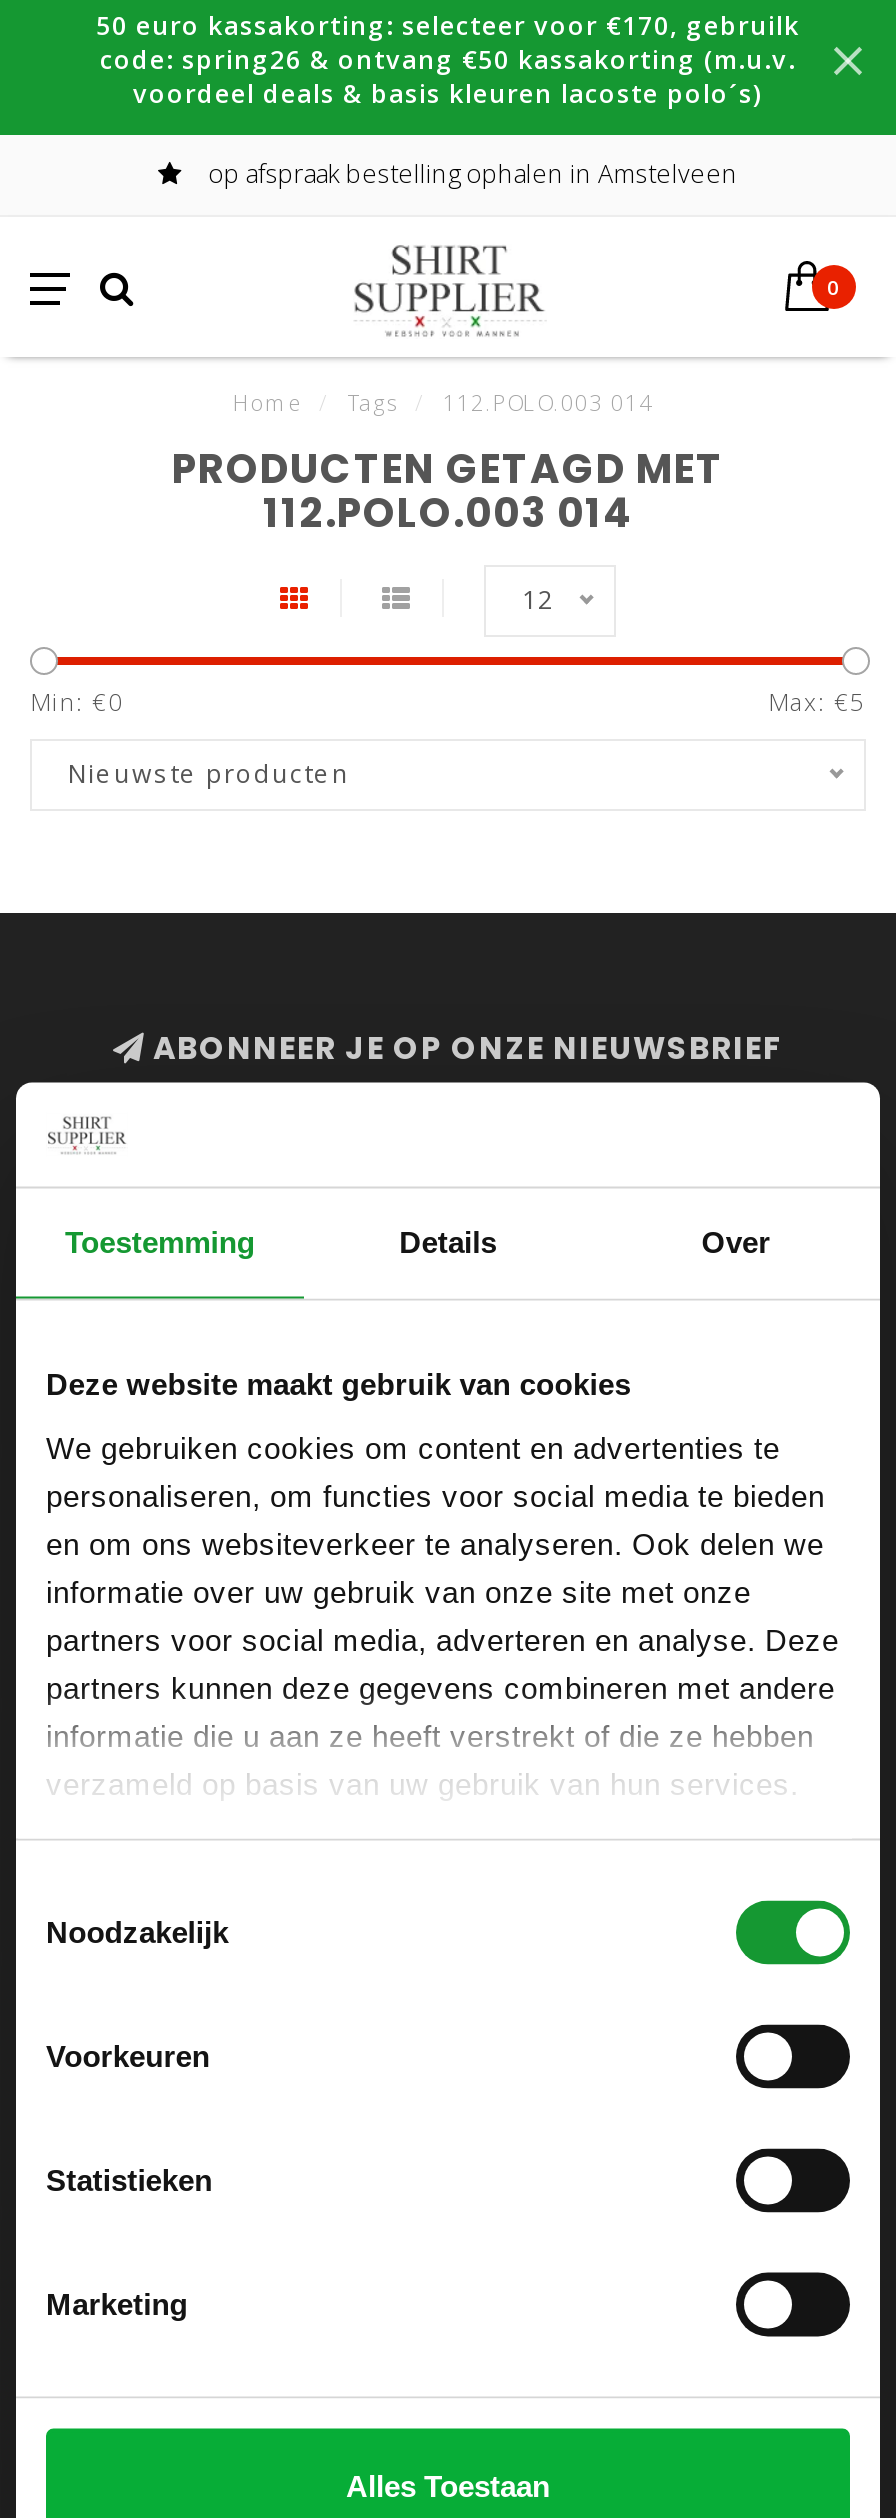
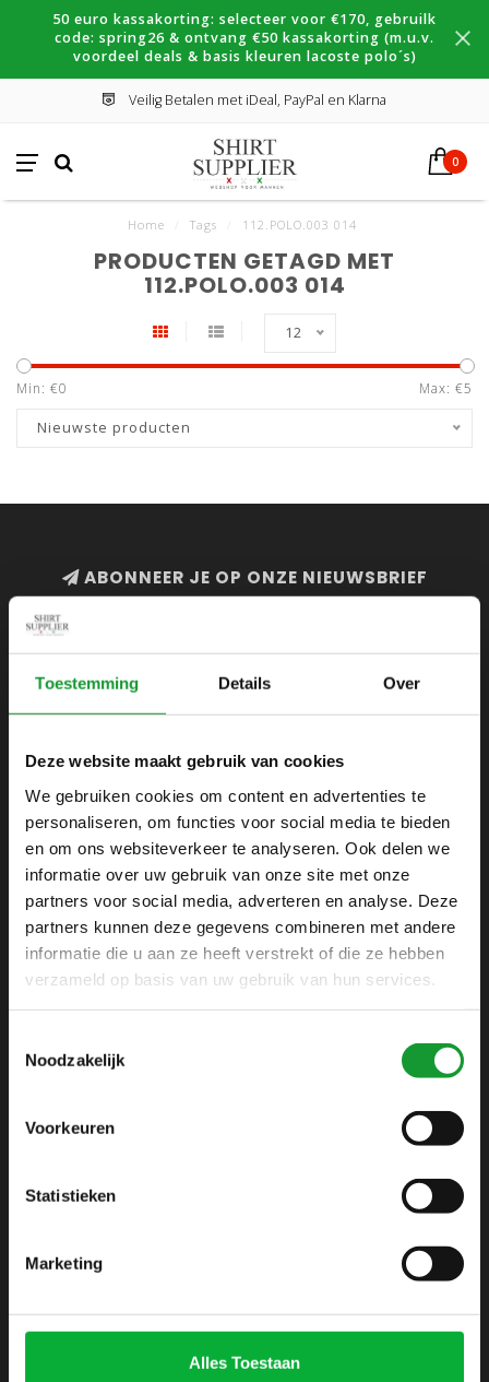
[202,157,738,191] op afspraak bestelling ophalen in Amstelveen -> [126,91,386,109] Veilig Betalen met iDeal, PayPal en Klarna

